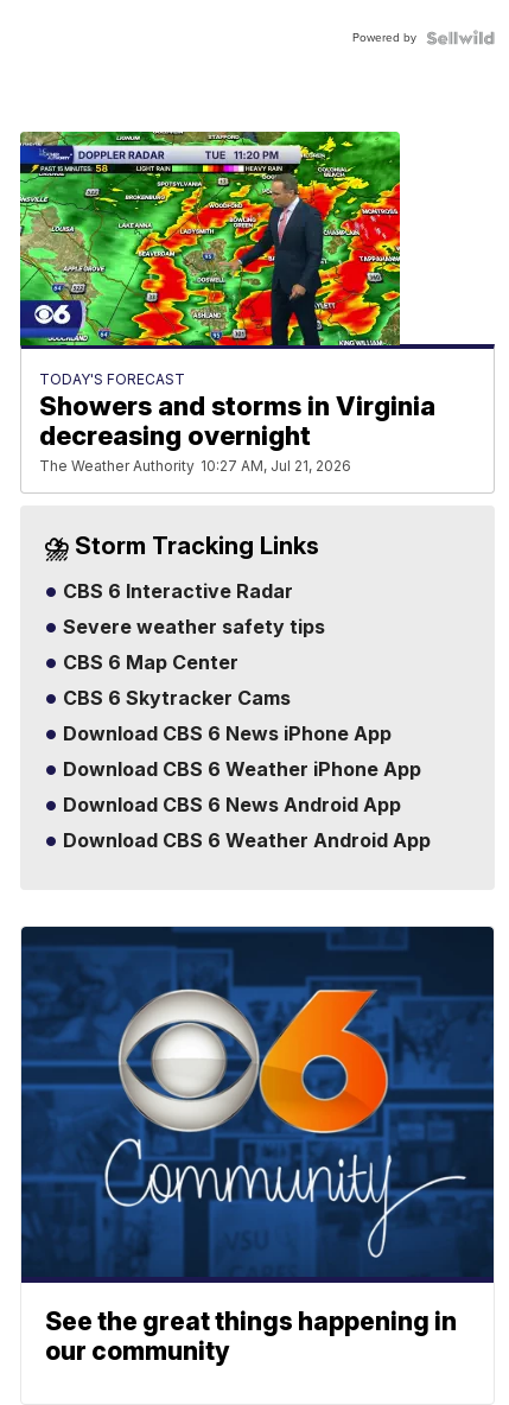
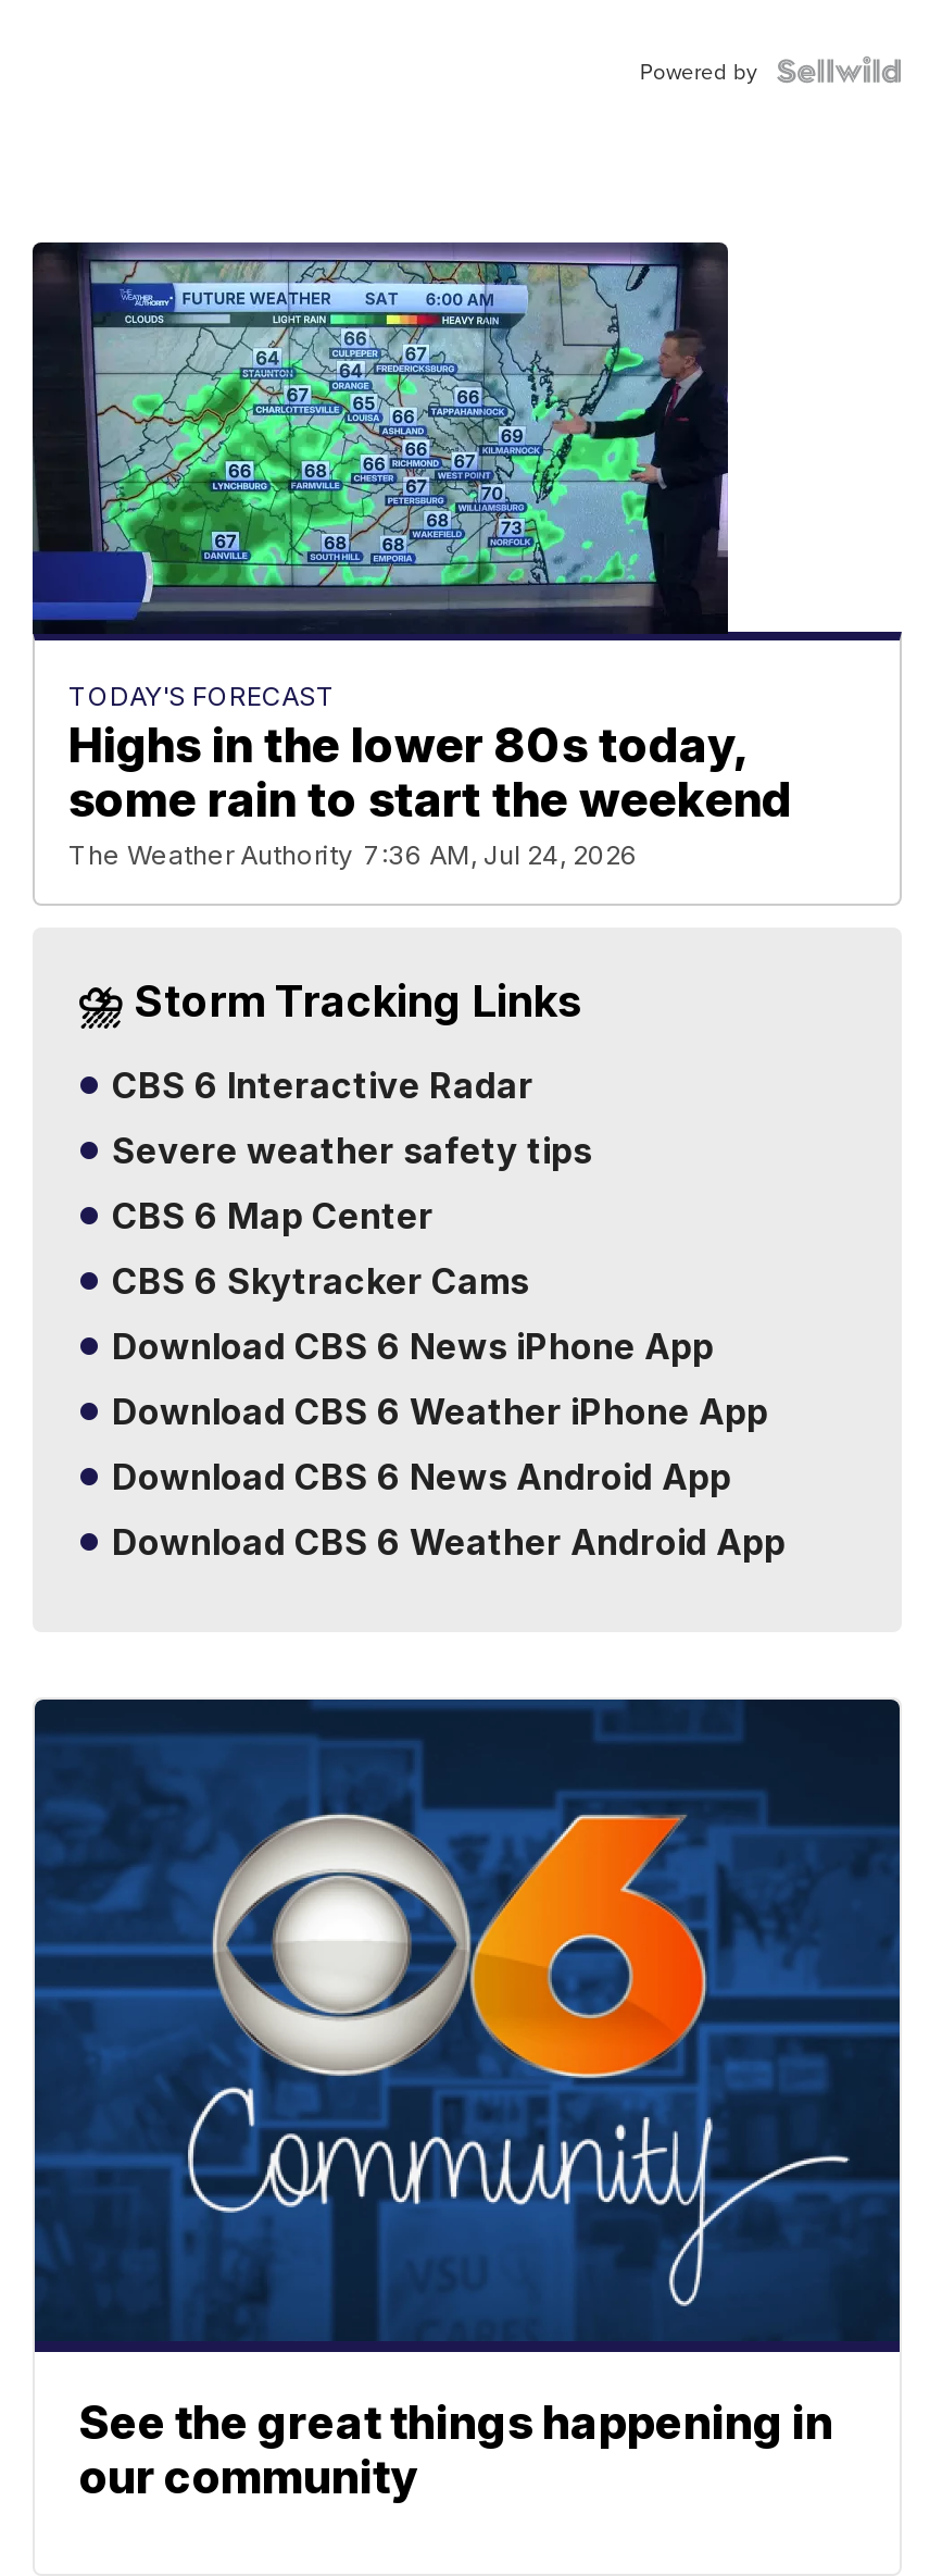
[19,131,436,475] [image] | Showers and storms in Virginia | decreasing overnight | The Weather Authority 10:27 AM, Jul 21, 2026 -> [30,240,792,872] [image] | Highs in the lower 80s today, | some rain to start the weekend | The Weather Authority 7:36 AM, Jul 24, 2026

